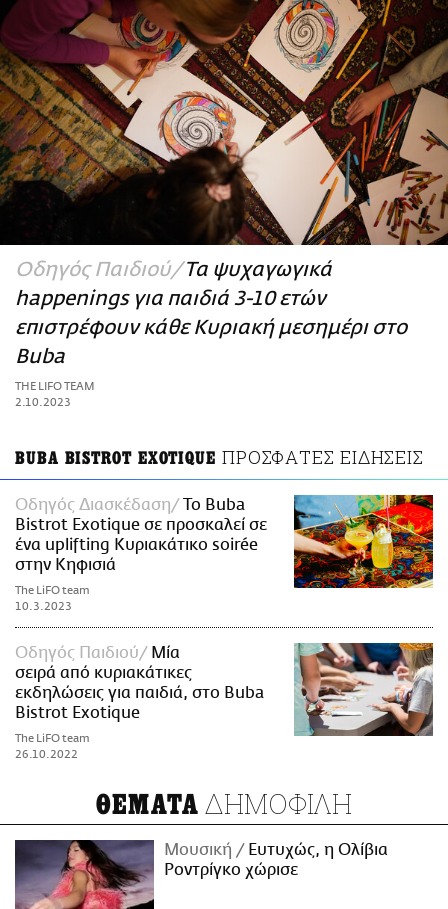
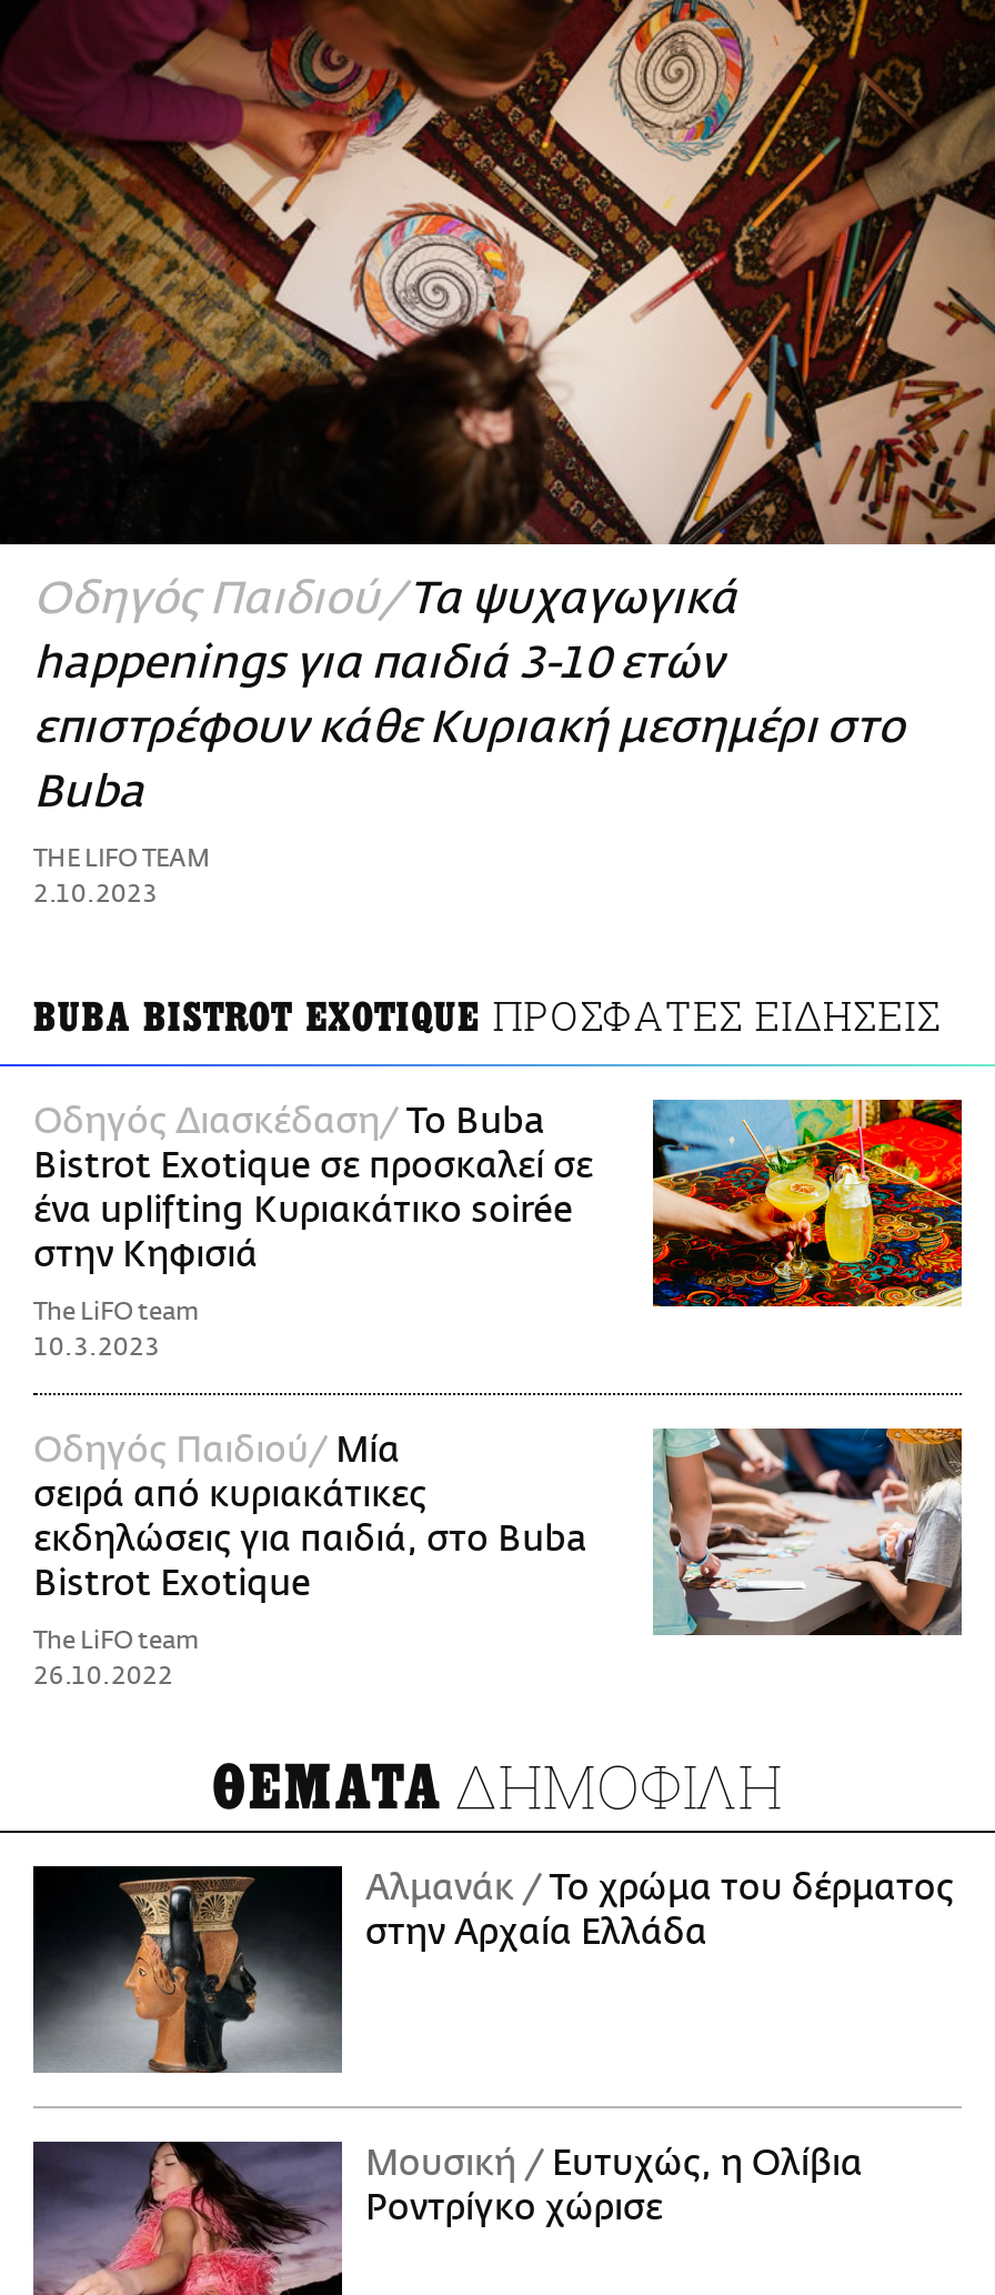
none -> [33,1864,953,2075] [image] | Αλμανάκ Το χρώμα του δέρματος | στην Αρχαία Ελλάδα

